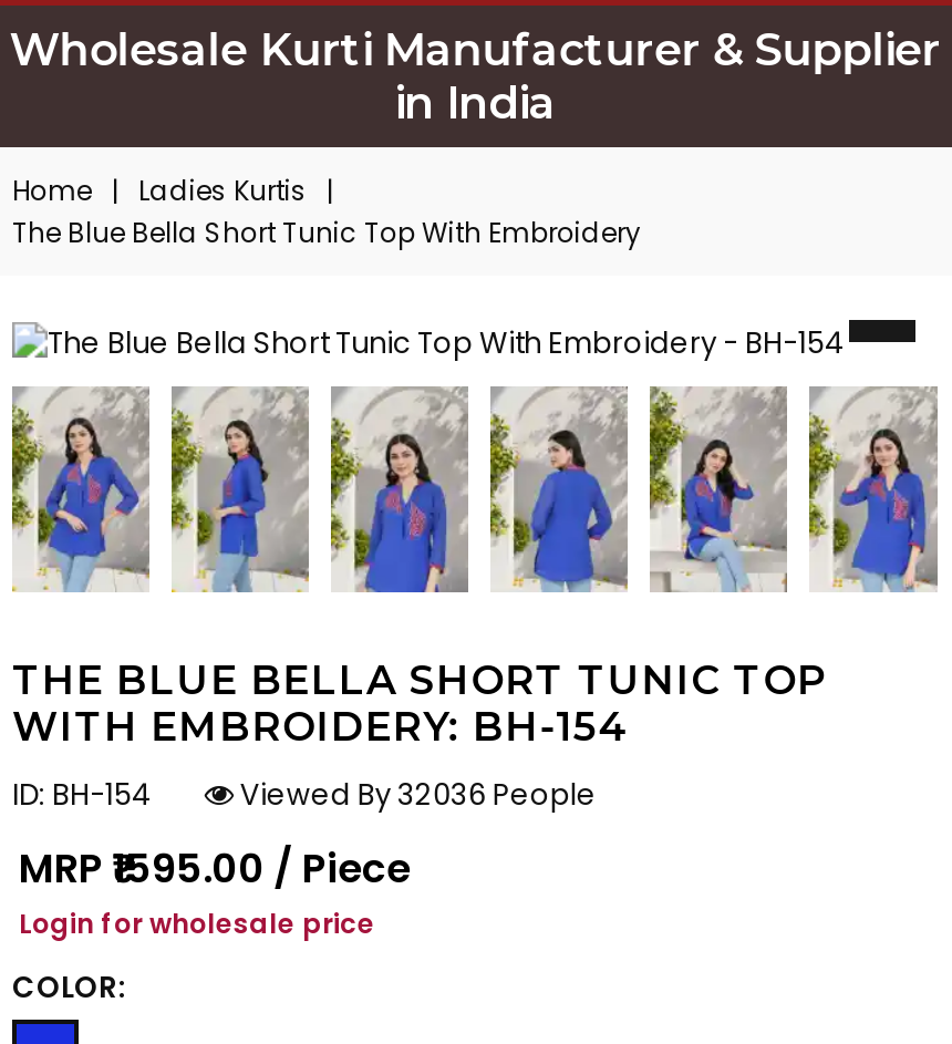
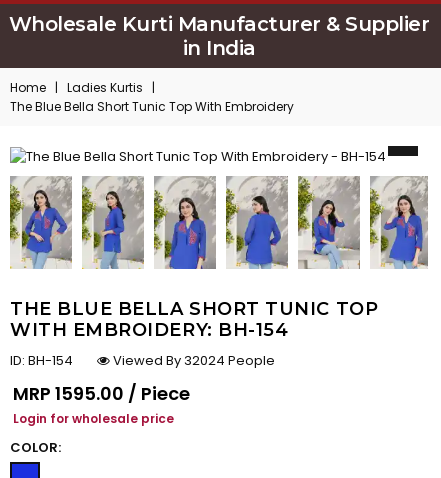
[233,774,596,816] Viewed By 32036 People -> [110,351,275,370] Viewed By 32024 People

